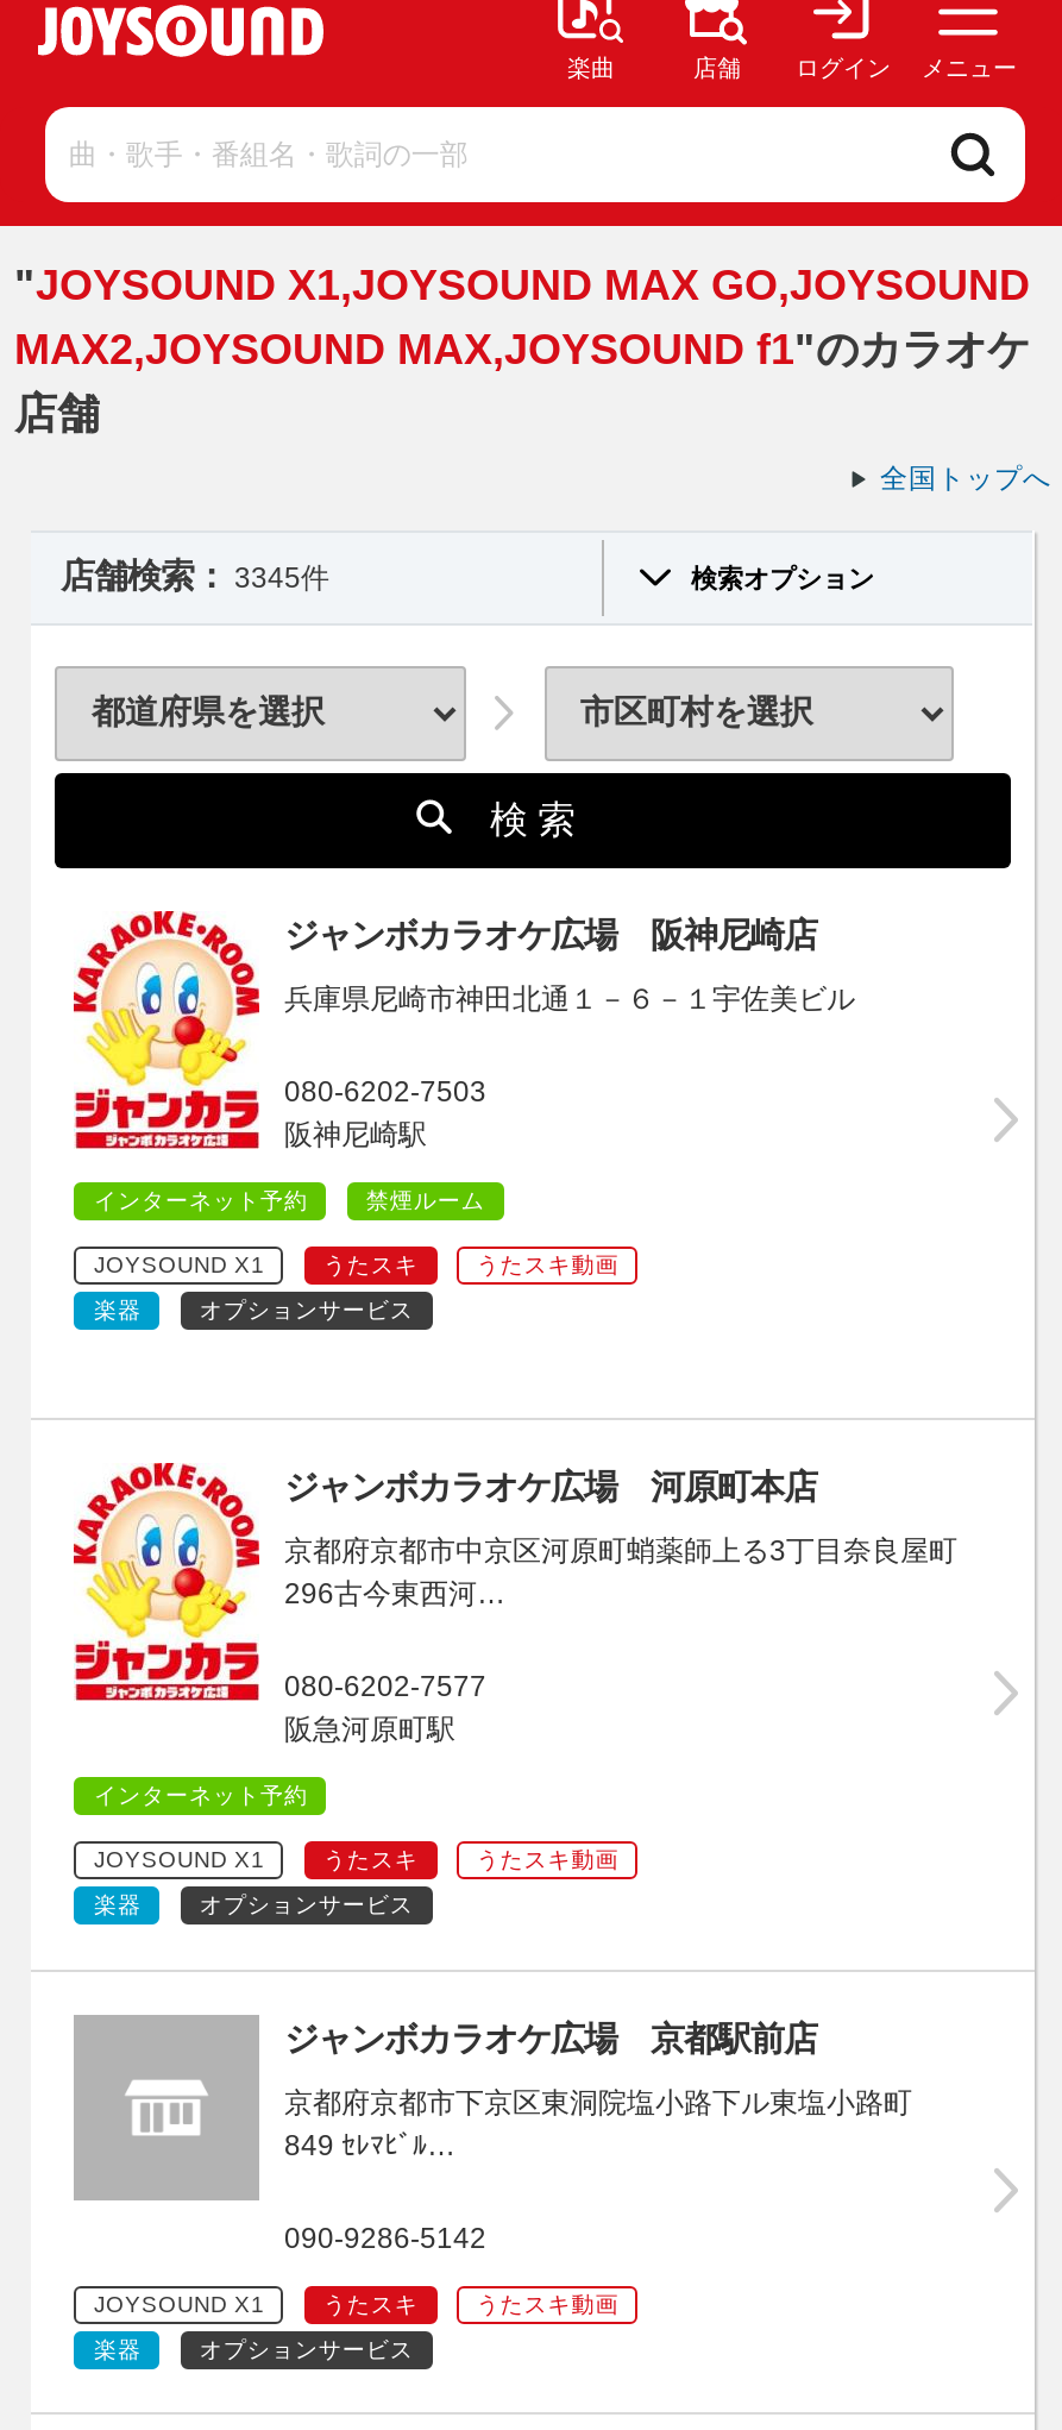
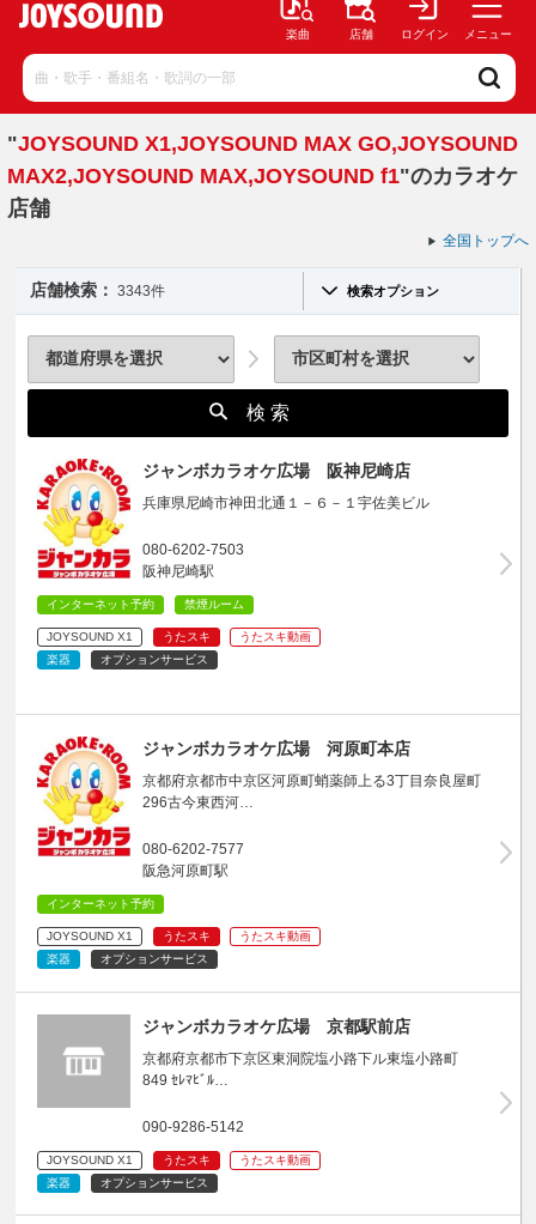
[60,557,329,595] 店舗検索： 3345件 -> [30,280,166,299] 店舗検索： 3343件

